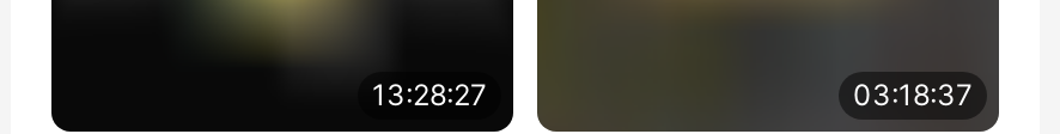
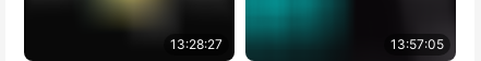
[853,78,973,114] 03:18:37 -> [390,35,444,52] 13:57:05

